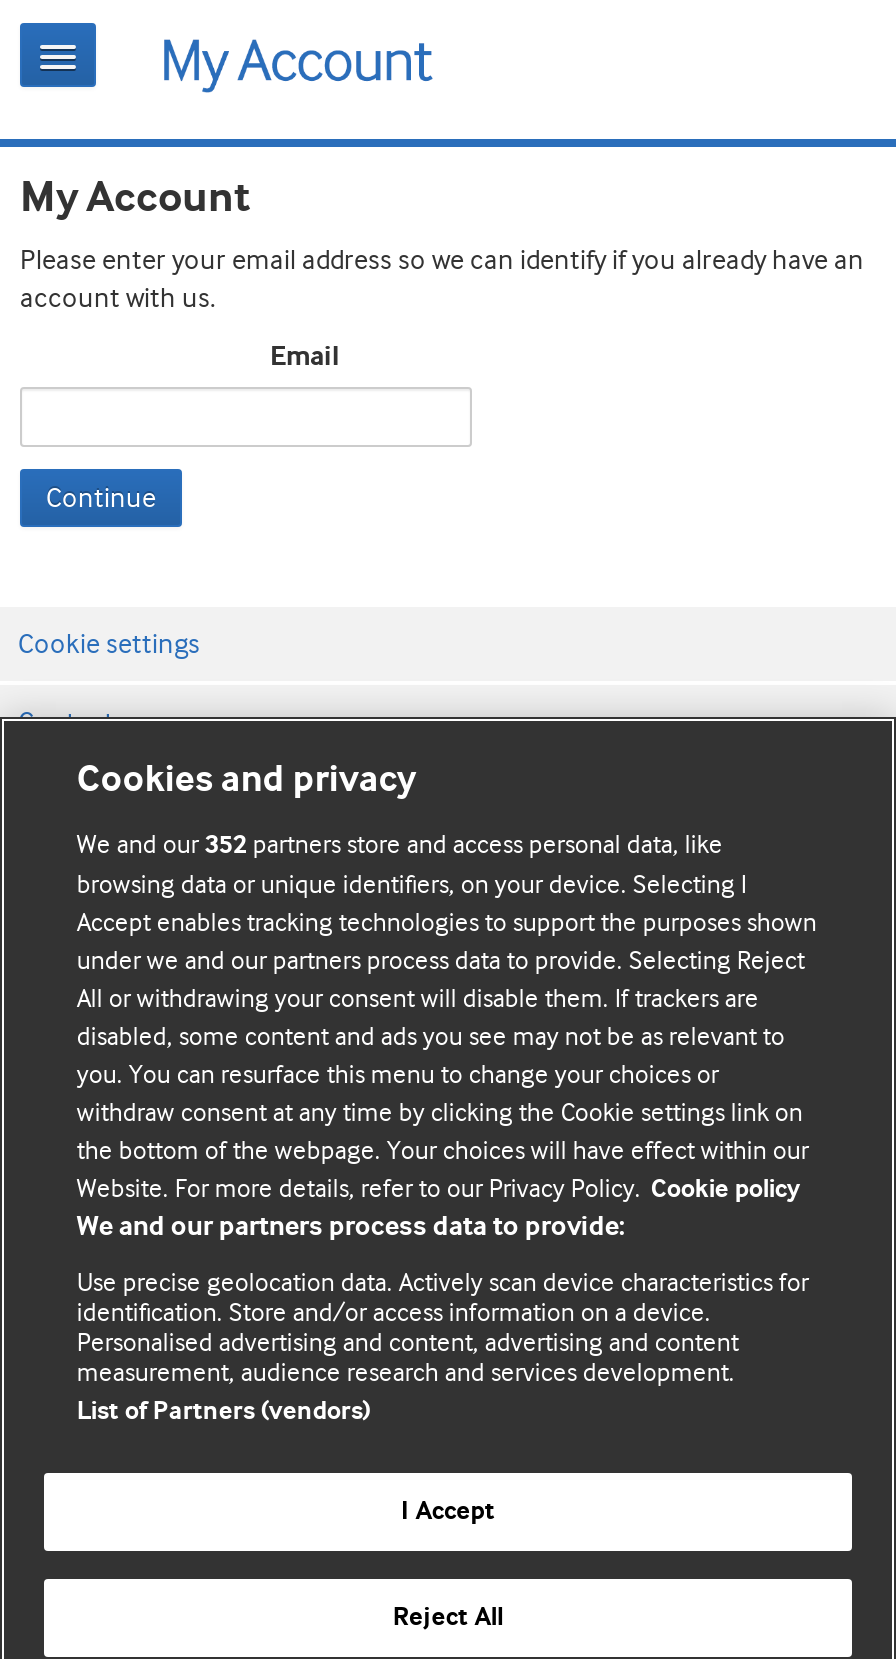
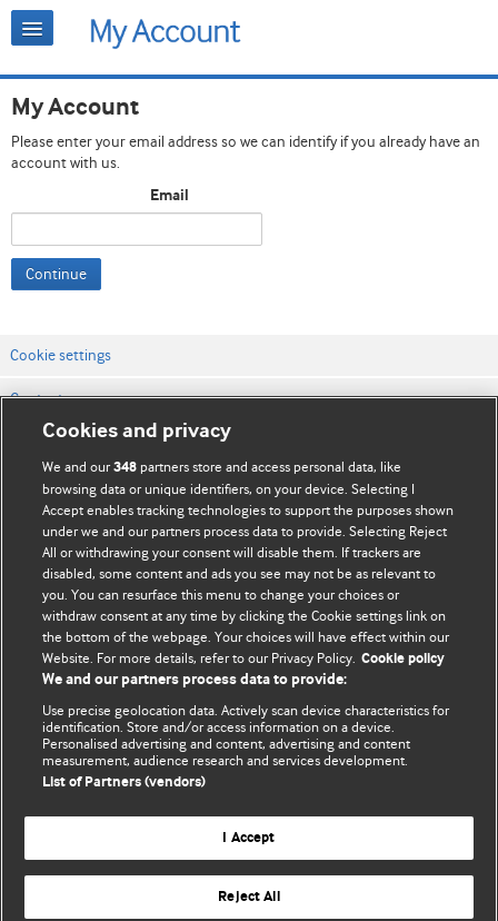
[77,829,723,861] We and our 352 partners store and access personal data, like -> [43,458,402,476] We and our 348 partners store and access personal data, like

